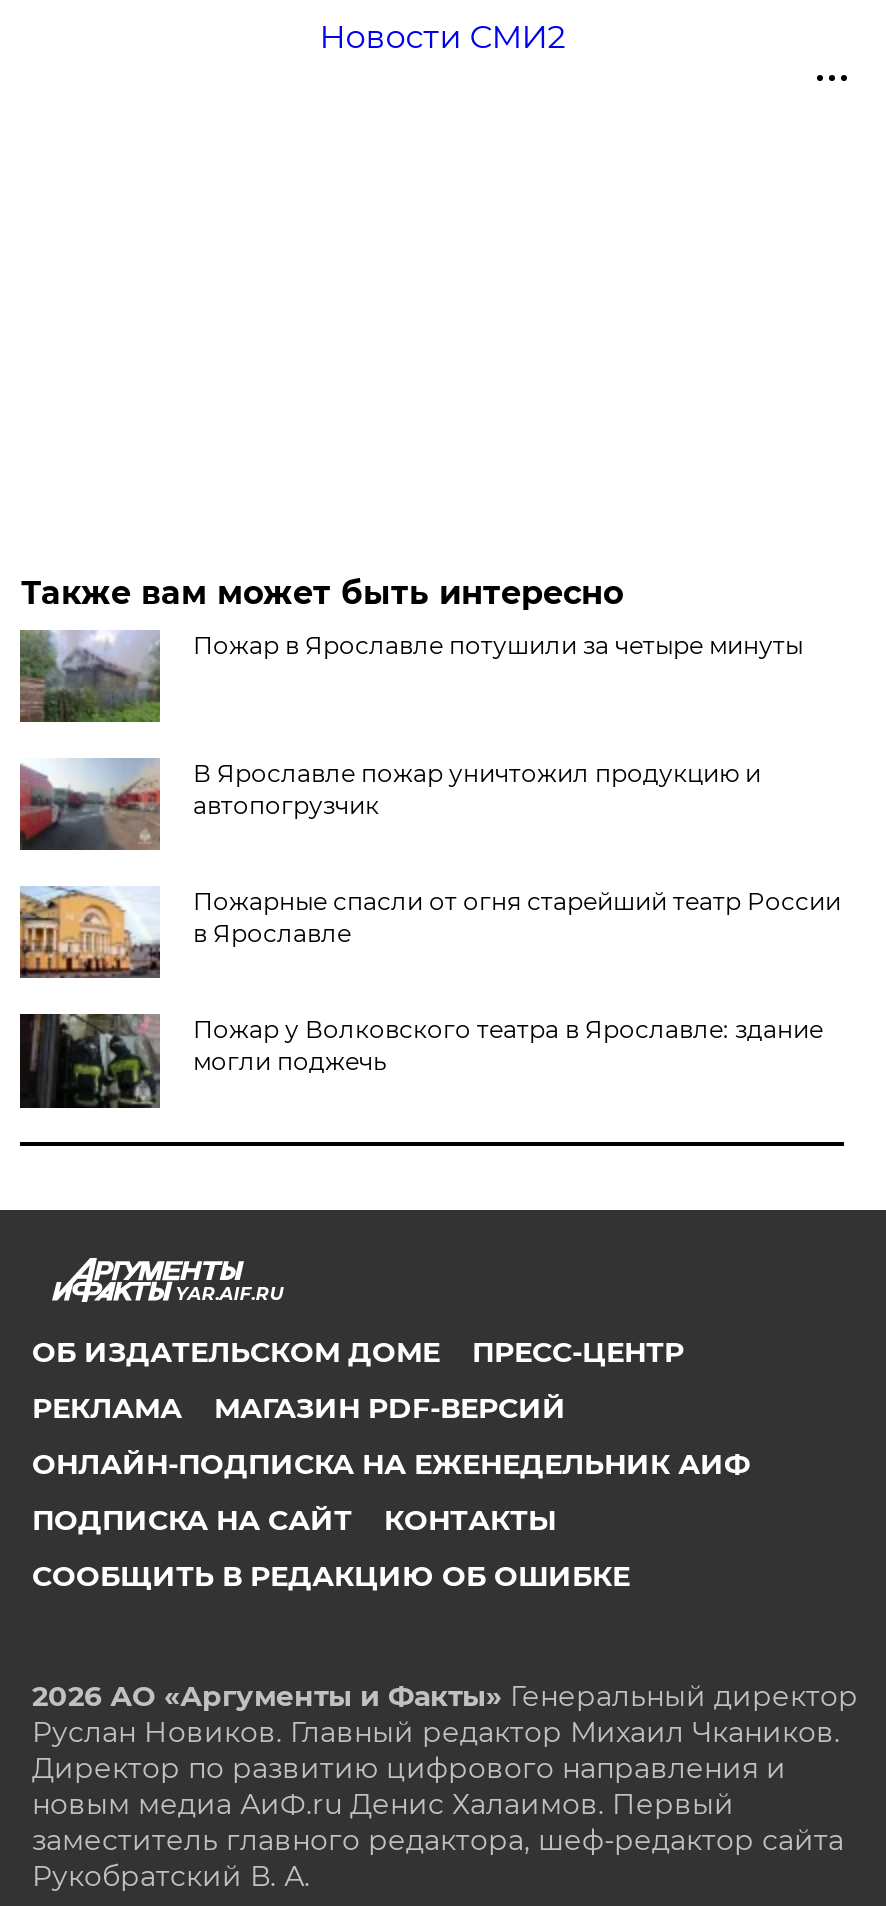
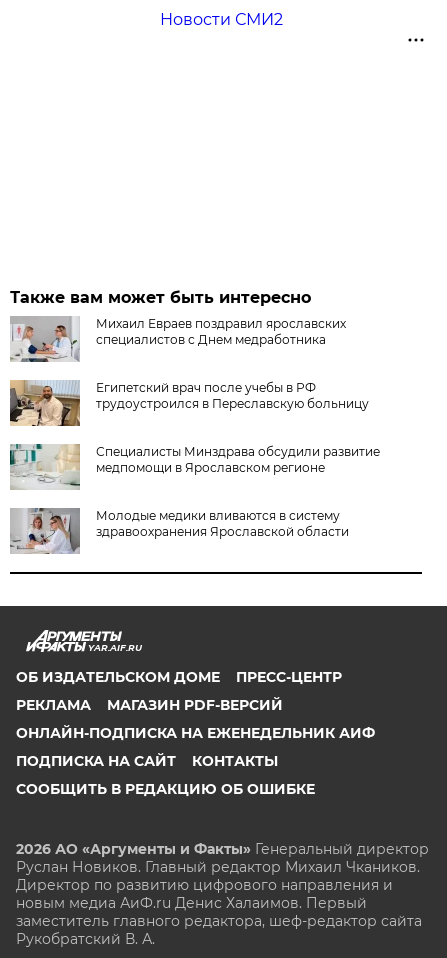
[18,630,803,724] [image] | Пожар в Ярославле потушили за четыре минуты -> [10,316,346,363] [image] | Михаил Евраев поздравил ярославских | специалистов с Днем медработника
[18,758,761,852] [image] | В Ярославле пожар уничтожил продукцию и | автопогрузчик -> [9,379,369,427] [image] | Египетский врач после учебы в РФ | трудоустроился в Переславскую больницу
[18,886,841,980] [image] | Пожарные спасли от огня старейший театр России | в Ярославле -> [9,443,380,490] [image] | Специалисты Минздрава обсудили развитие | медпомощи в Ярославском регионе
[18,1012,823,1110] [image] | Пожар у Волковского театра в Ярославле: здание | могли поджечь -> [10,508,349,555] [image] | Молодые медики вливаются в систему | здравоохранения Ярославской области

